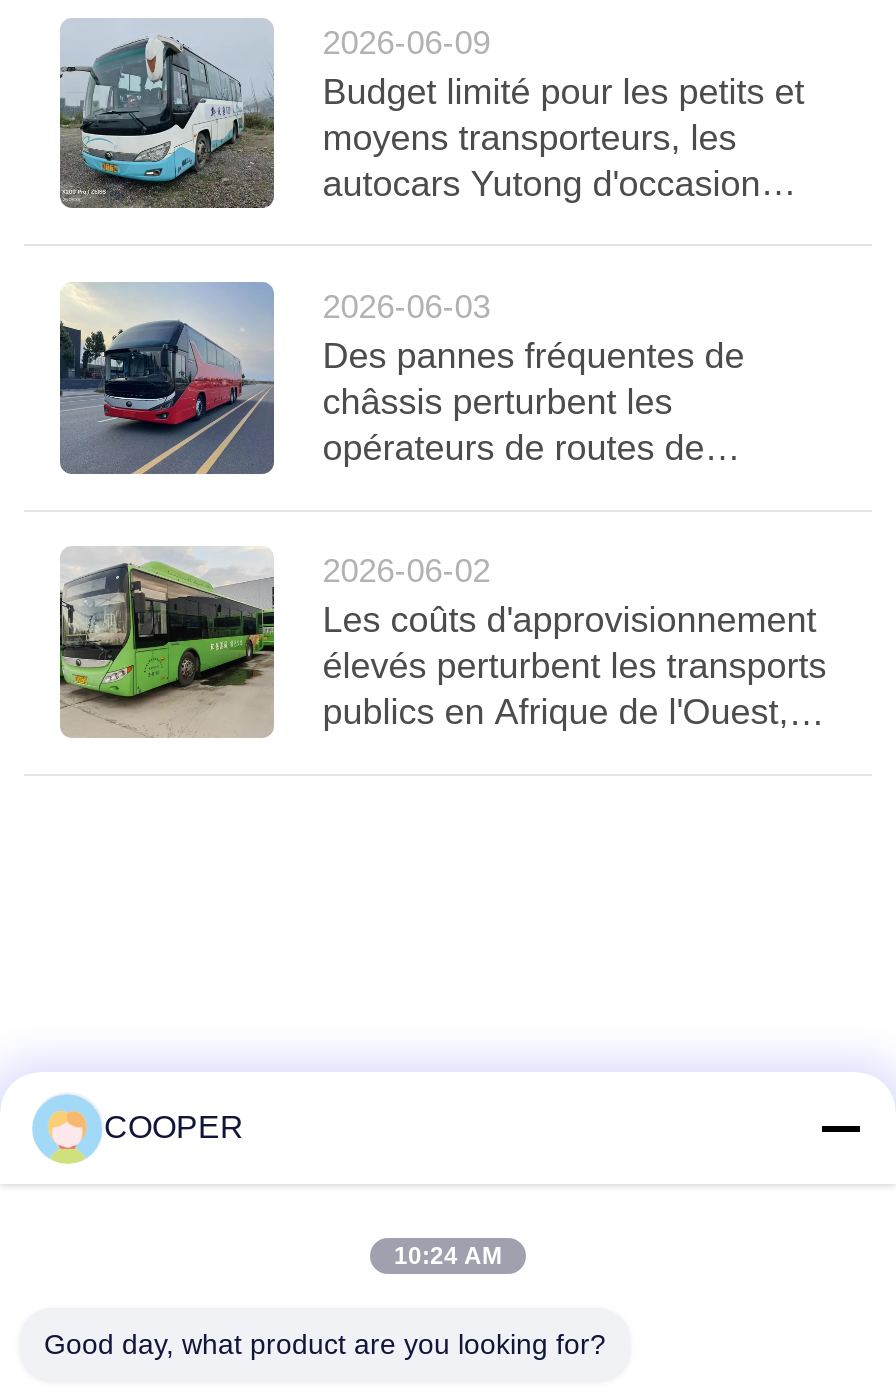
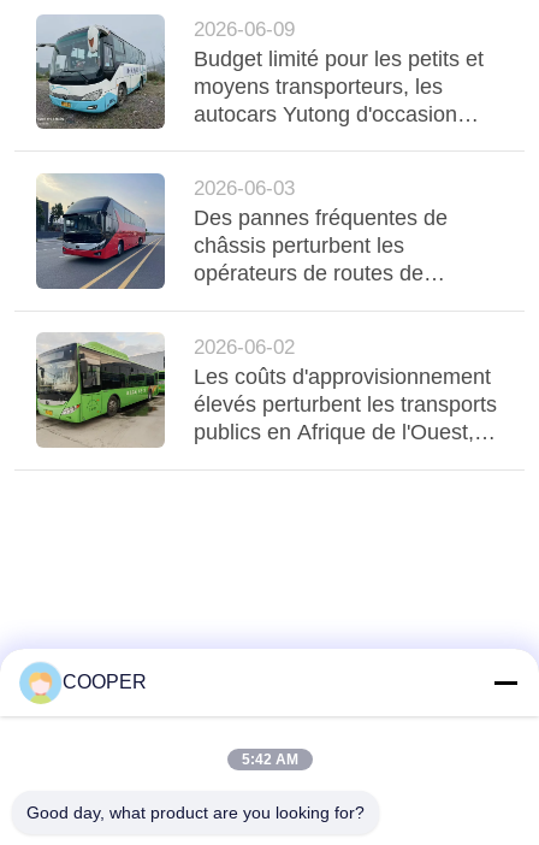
[394,1242,502,1270] 10:24 AM -> [241,751,298,768] 5:42 AM

